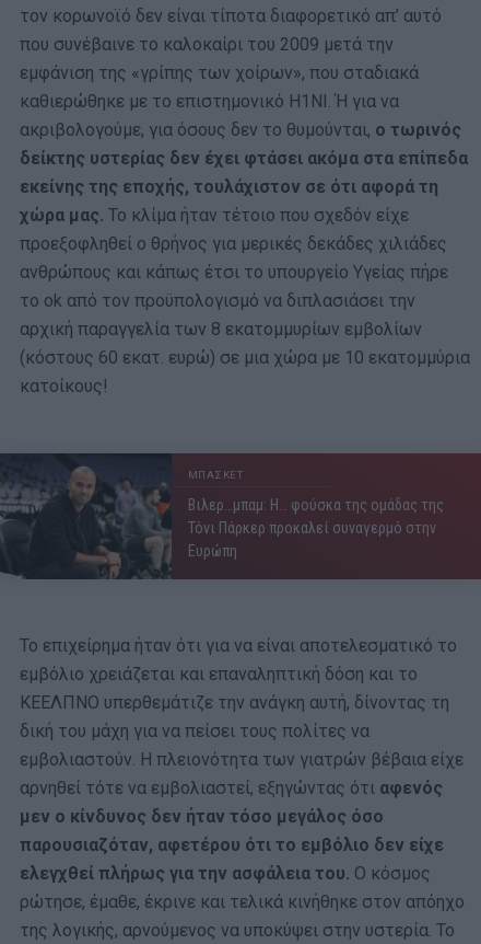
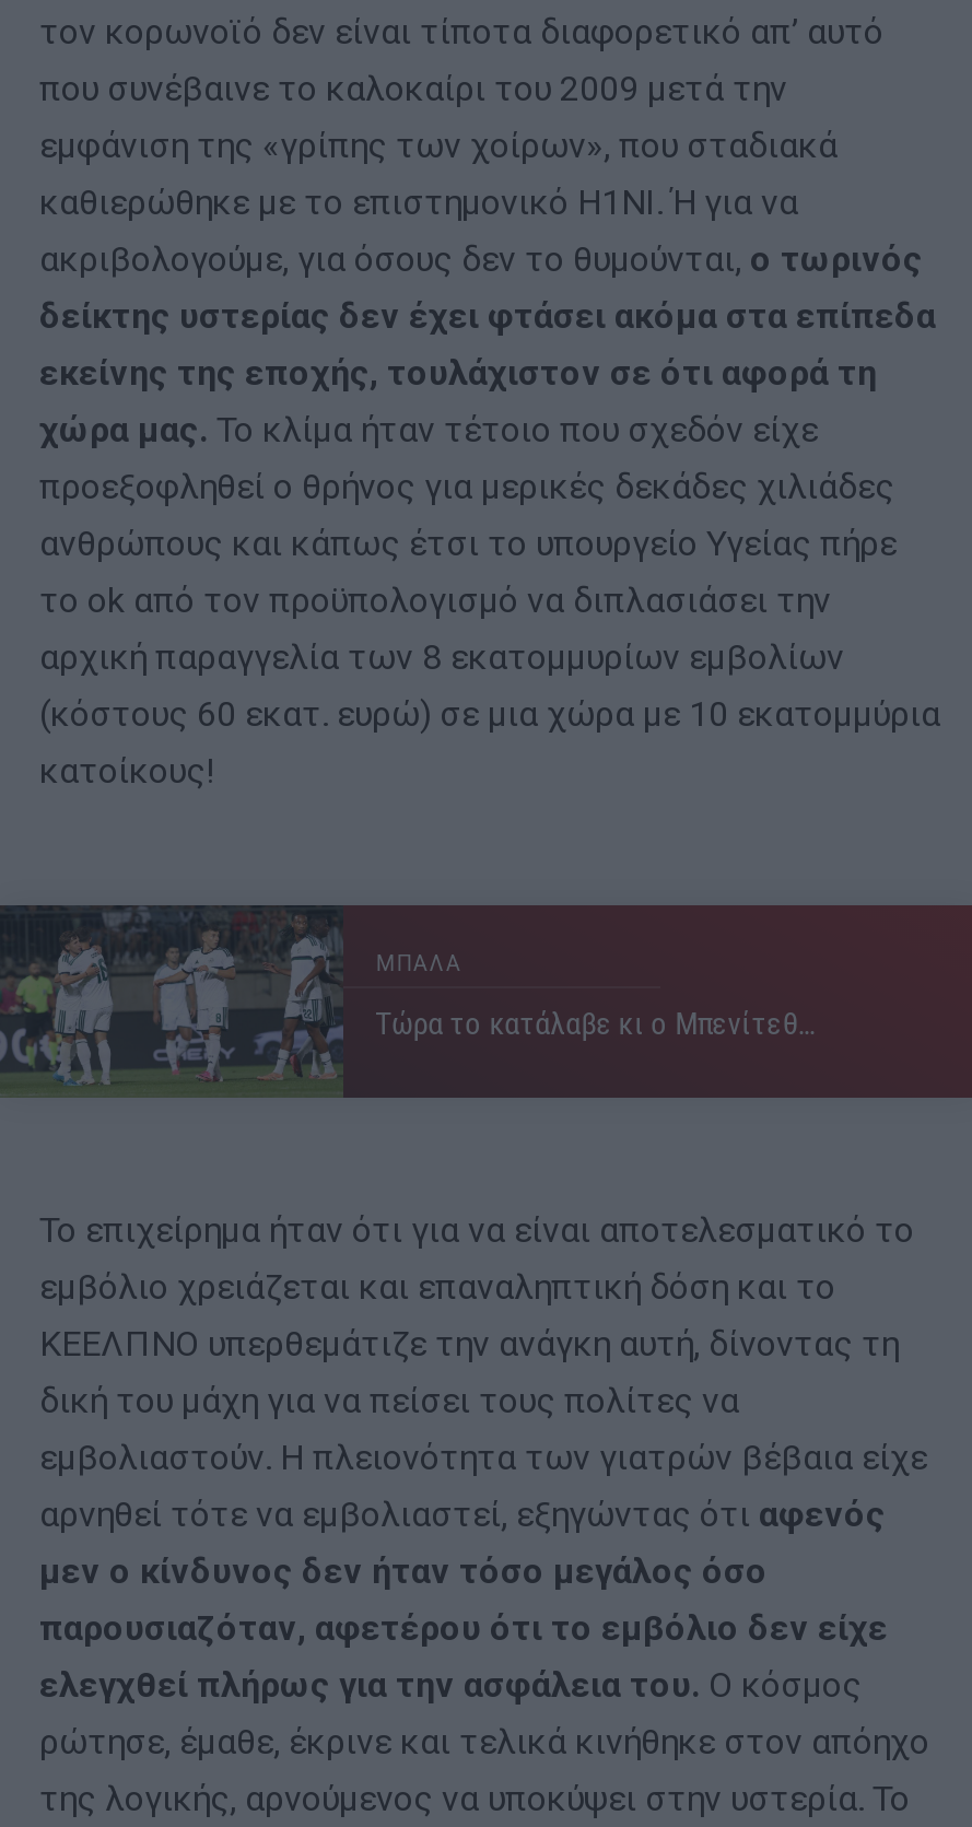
[3,453,243,579] [image] | ΜΠΑΣΚΕΤ -> [7,905,462,1100] [image] | ΜΠΑΛΑ
[188,496,444,559] Βιλερ…μπαμ: Η… φούσκα της ομάδας της | Τόνι Πάρκερ προκαλεί συναγερμό στην | Ευρώπη -> [376,1007,815,1042] Τώρα το κατάλαβε κι ο Μπενίτεθ…

